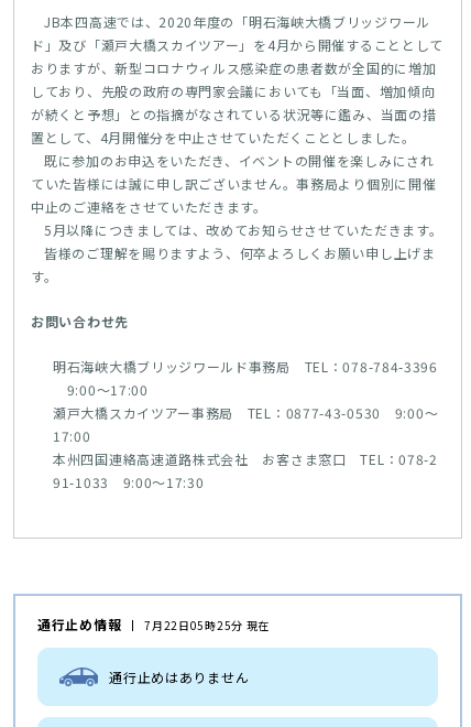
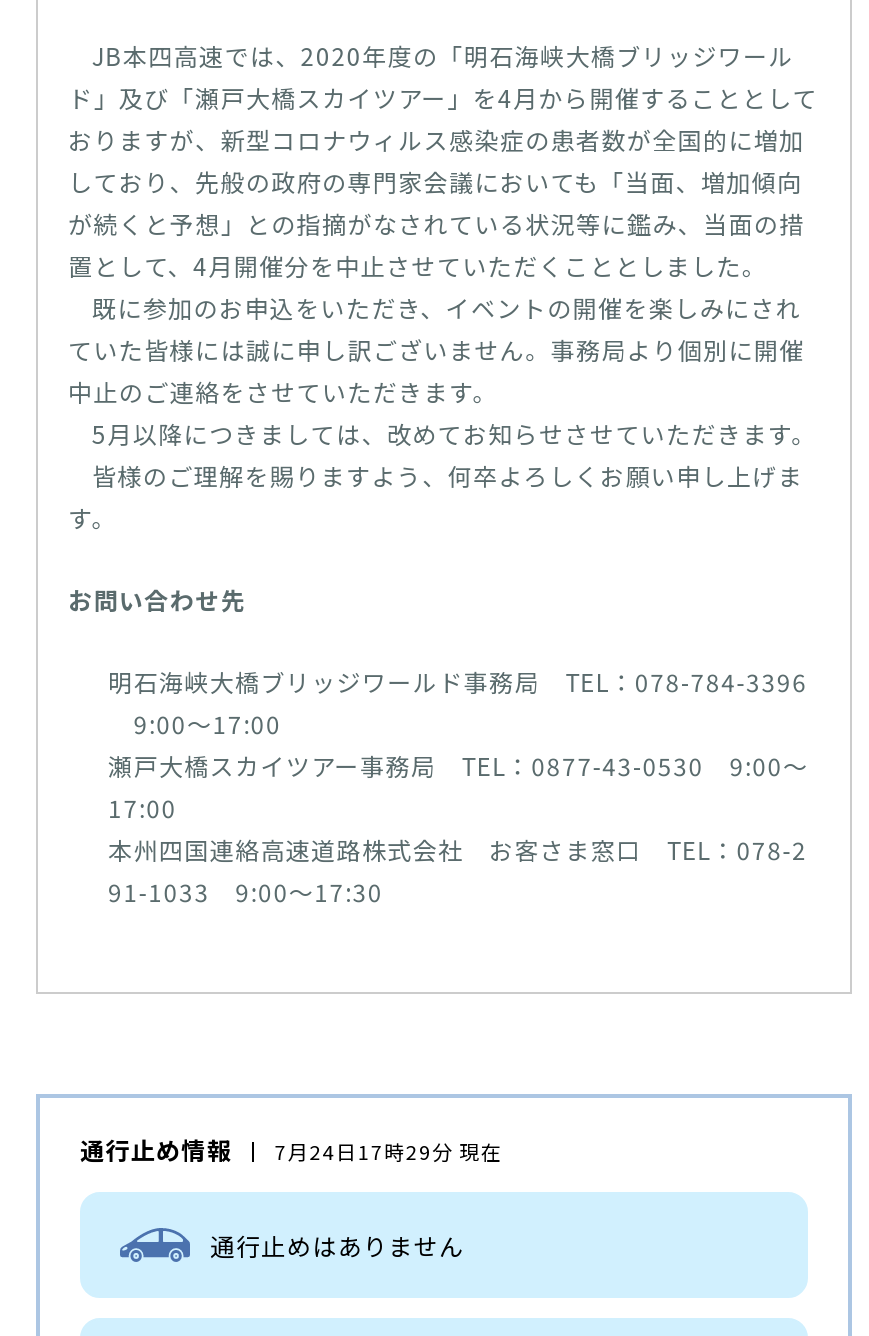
[144,617,270,633] 7月22日05時25分 現在 -> [274,1136,502,1166] 7月24日17時29分 現在

